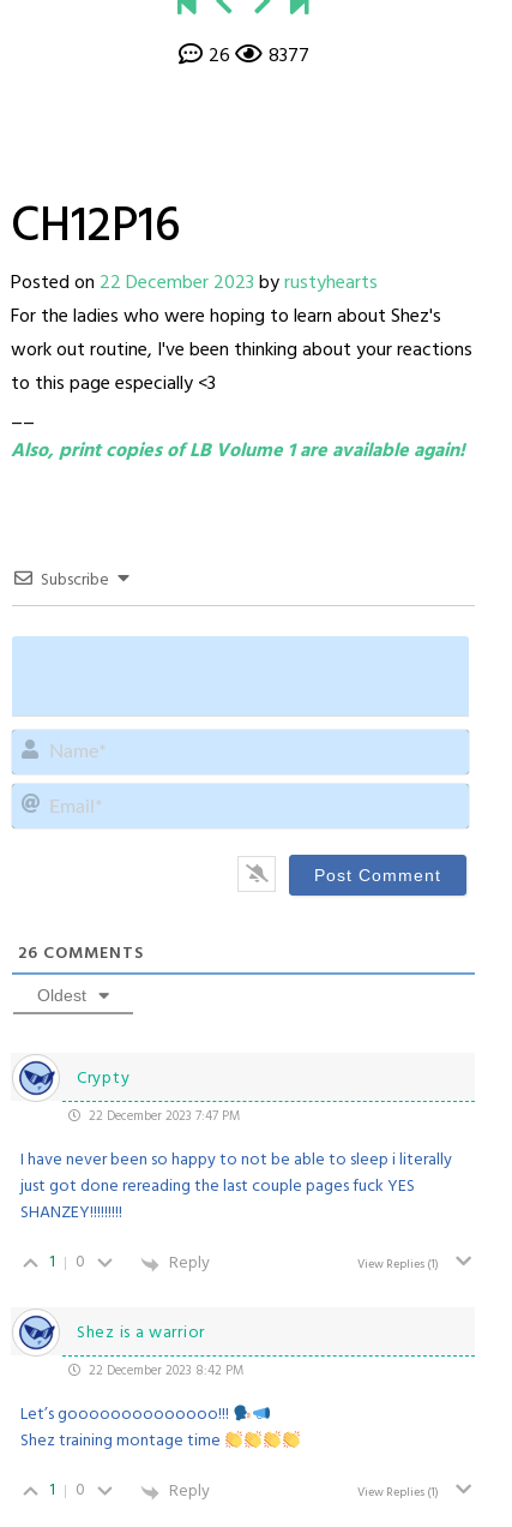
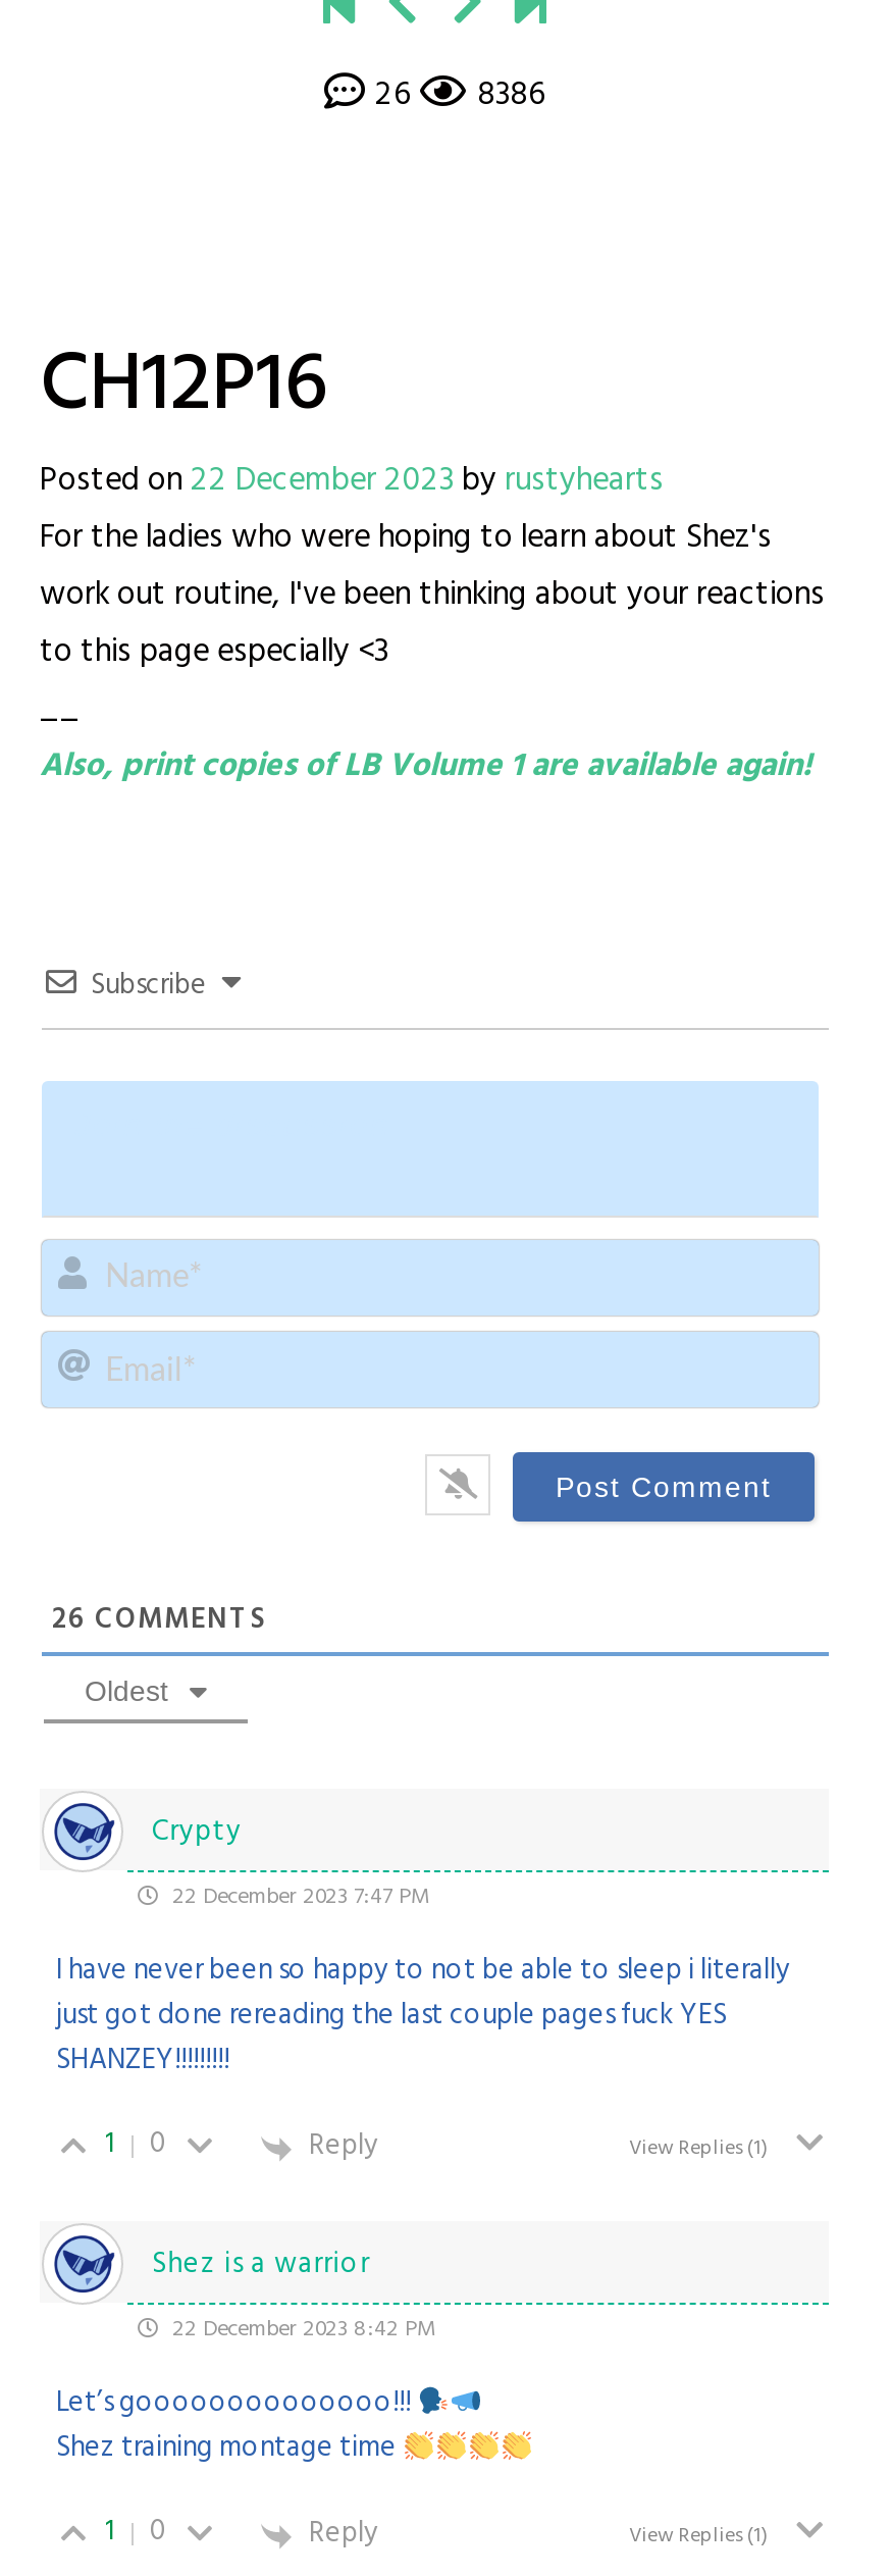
[208,40,309,72] 26 8377 -> [375,69,546,122] 26 8386

